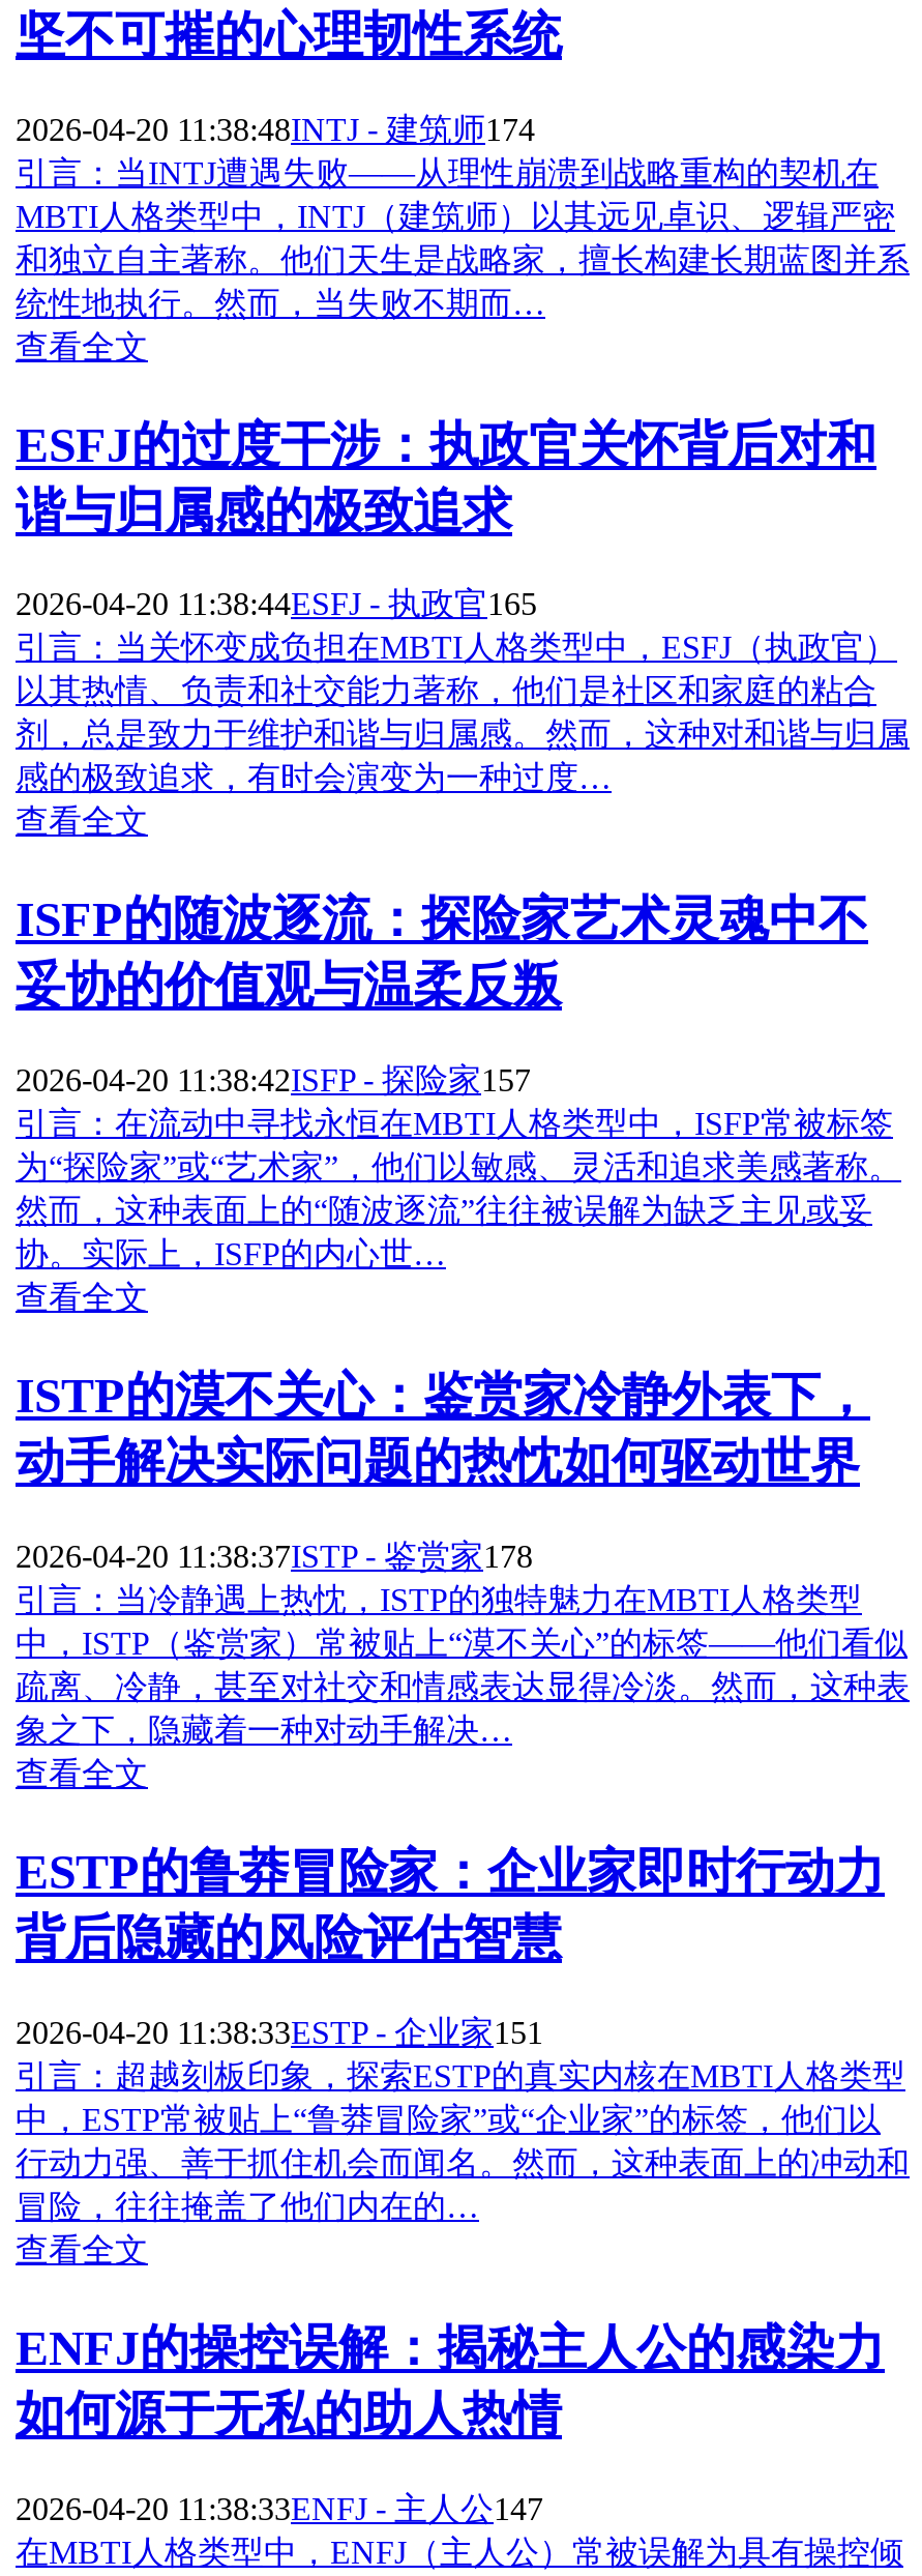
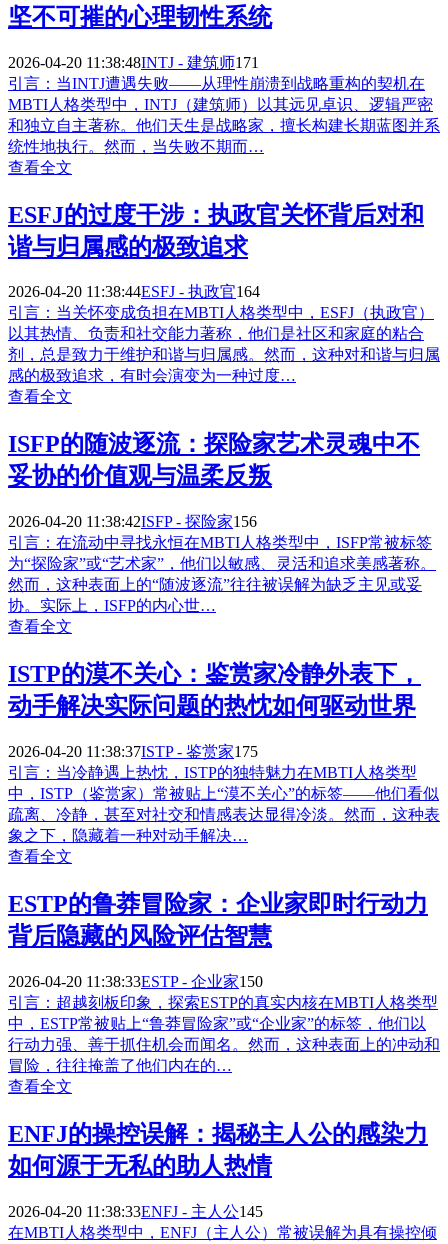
[16,111,535,146] 2026-04-20 11:38:48INTJ - 建筑师174 -> [8,54,259,71] 2026-04-20 11:38:48INTJ - 建筑师171
[16,587,537,622] 2026-04-20 11:38:44ESFJ - 执政官165 -> [8,283,260,300] 2026-04-20 11:38:44ESFJ - 执政官164
[16,1063,531,1098] 2026-04-20 11:38:42ISFP - 探险家157 -> [8,513,257,530] 2026-04-20 11:38:42ISFP - 探险家156
[16,1539,533,1574] 2026-04-20 11:38:37ISTP - 鉴赏家178 -> [8,743,258,760] 2026-04-20 11:38:37ISTP - 鉴赏家175
[16,2015,543,2050] 2026-04-20 11:38:33ESTP - 企业家151 -> [8,973,263,990] 2026-04-20 11:38:33ESTP - 企业家150
[16,2490,543,2526] 2026-04-20 11:38:33ENFJ - 主人公147 -> [8,1203,263,1220] 2026-04-20 11:38:33ENFJ - 主人公145

